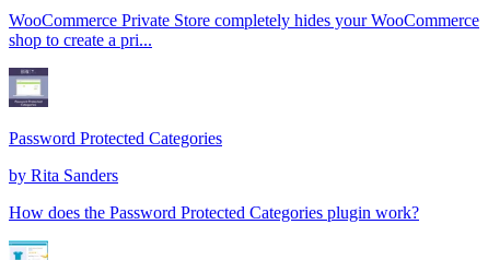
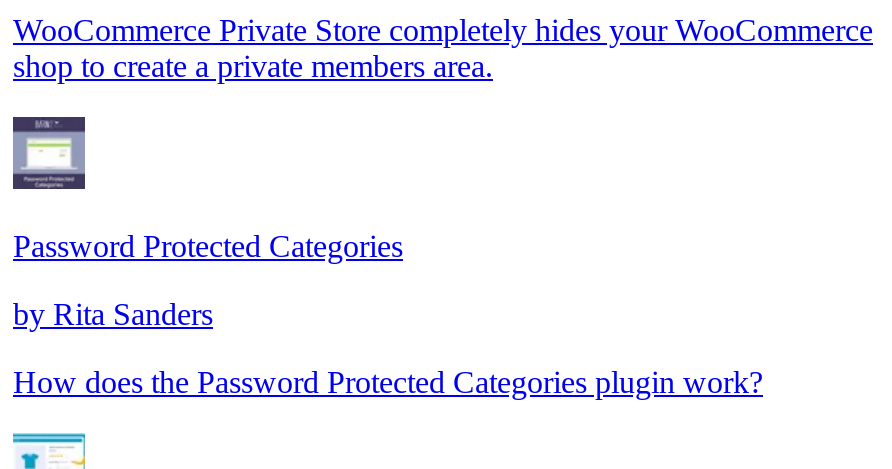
[9,30,152,49] shop to create a pri... -> [13,48,493,82] shop to create a private members area.

